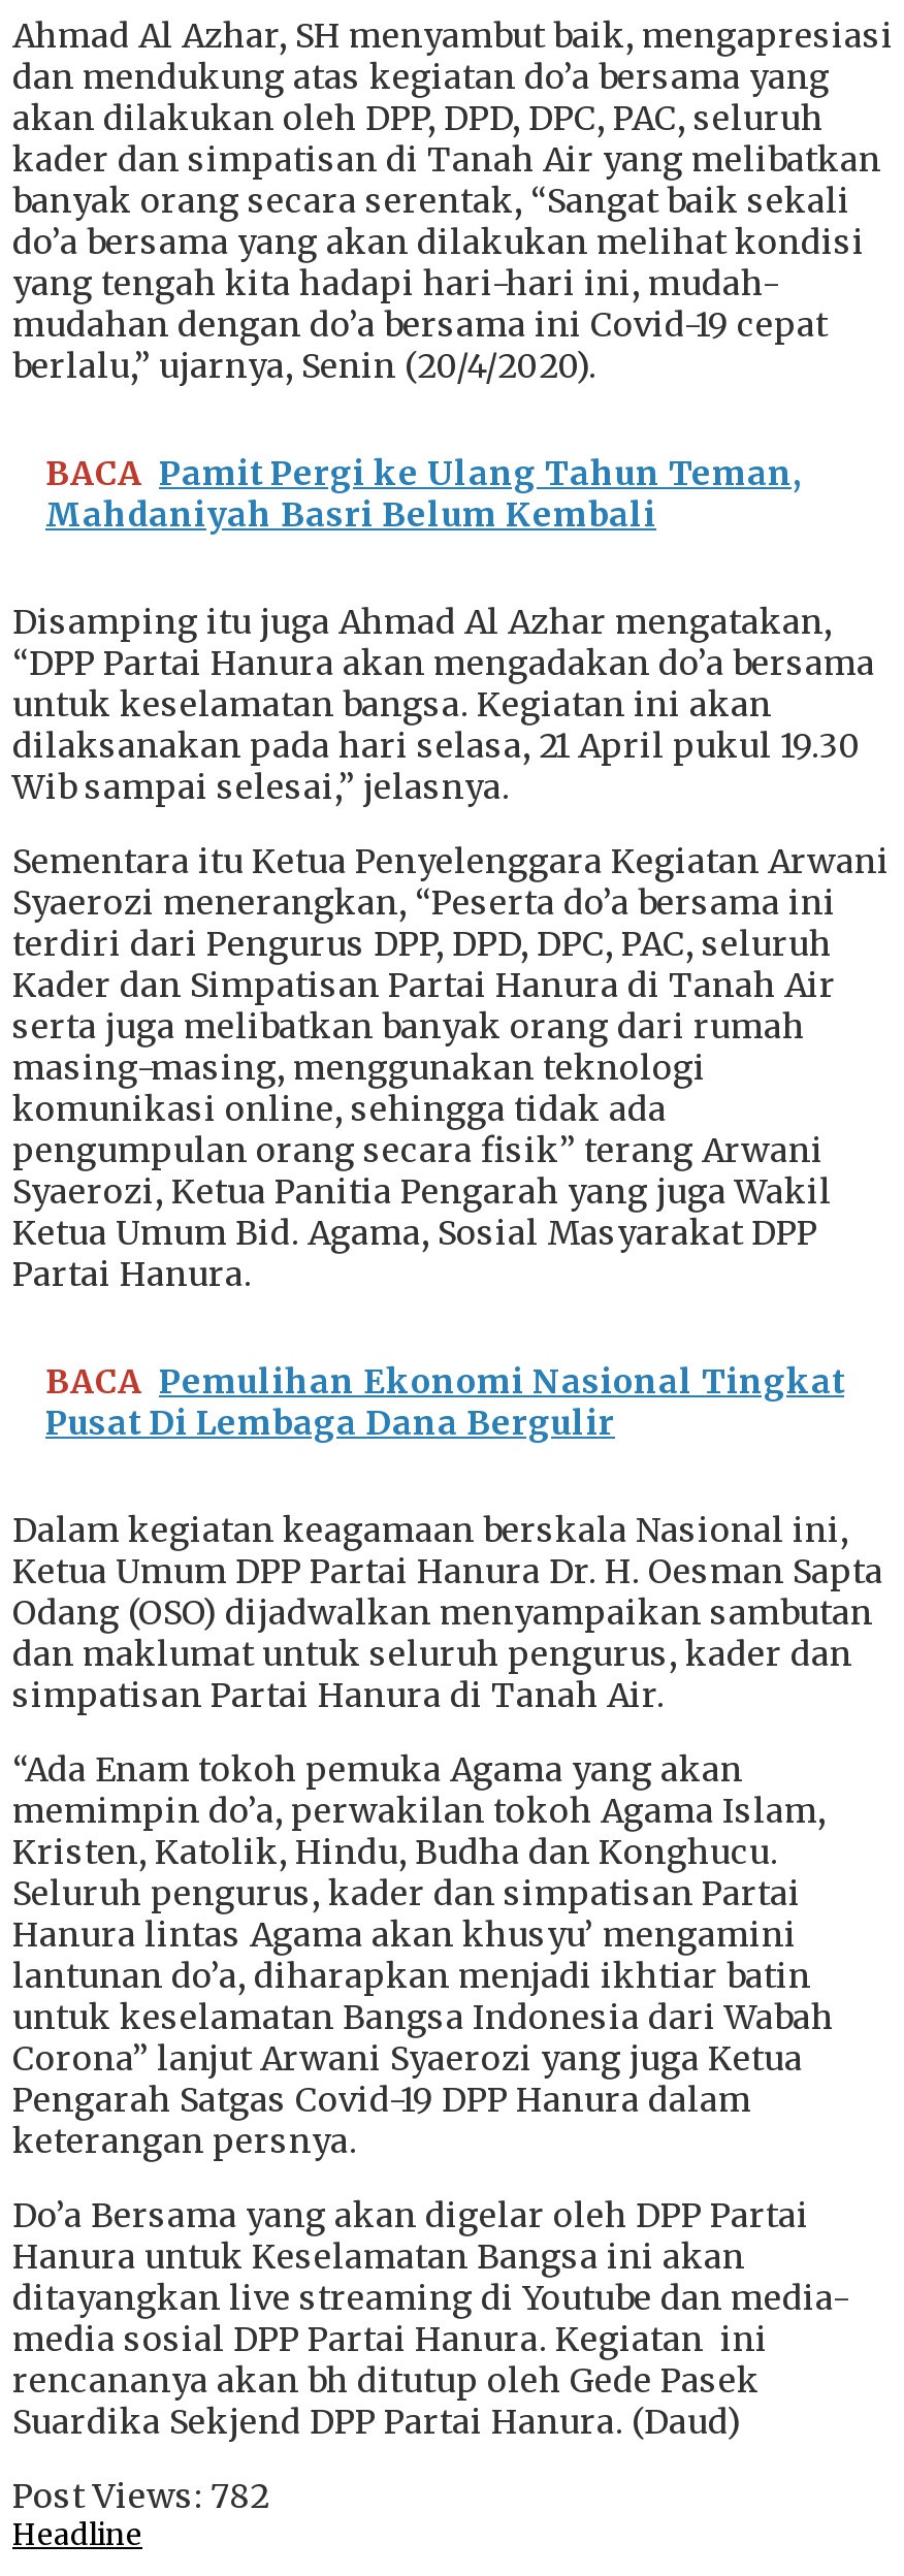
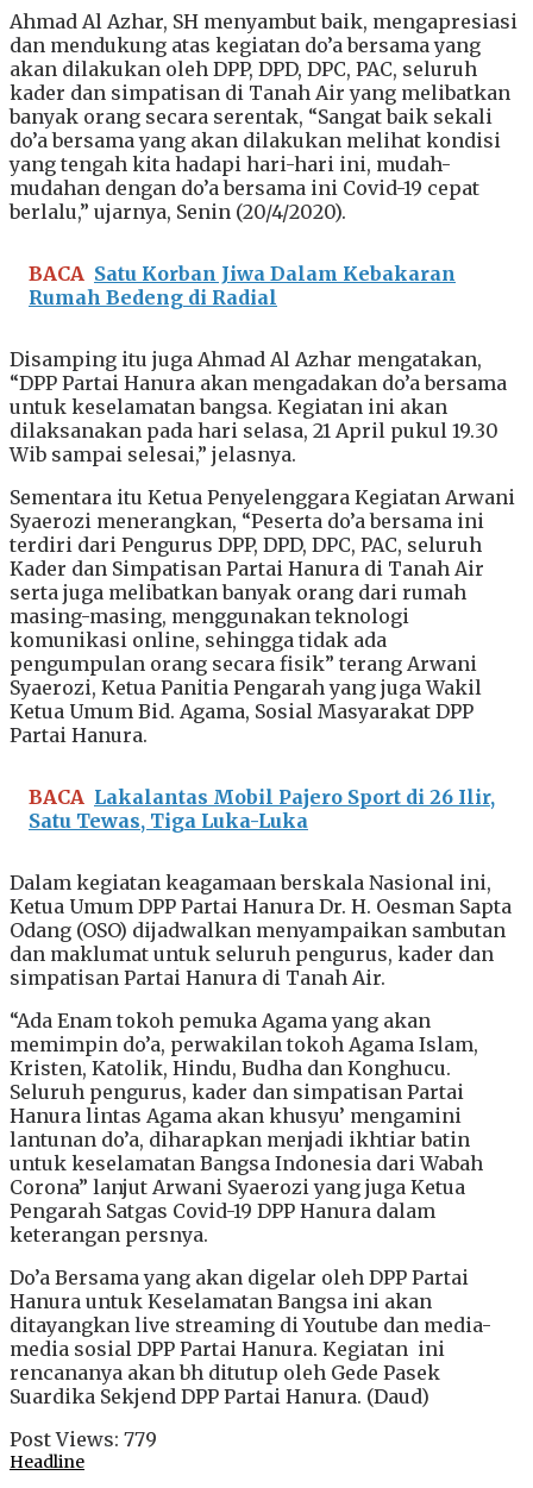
[45,452,801,535] BACA Pamit Pergi ke Ulang Tahun Teman, | Mahdaniyah Basri Belum Kembali -> [29,262,456,309] BACA Satu Korban Jiwa Dalam Kebakaran | Rumah Bedeng di Radial
[45,1360,844,1443] BACA Pemulihan Ekonomi Nasional Tingkat | Pusat Di Lembaga Dana Bergulir -> [29,785,495,833] BACA Lakalantas Mobil Pajero Sport di 26 Ilir, | Satu Tewas, Tiga Luka-Luka
[12,2475,268,2516] Post Views: 782 -> [10,1427,157,1451] Post Views: 779

